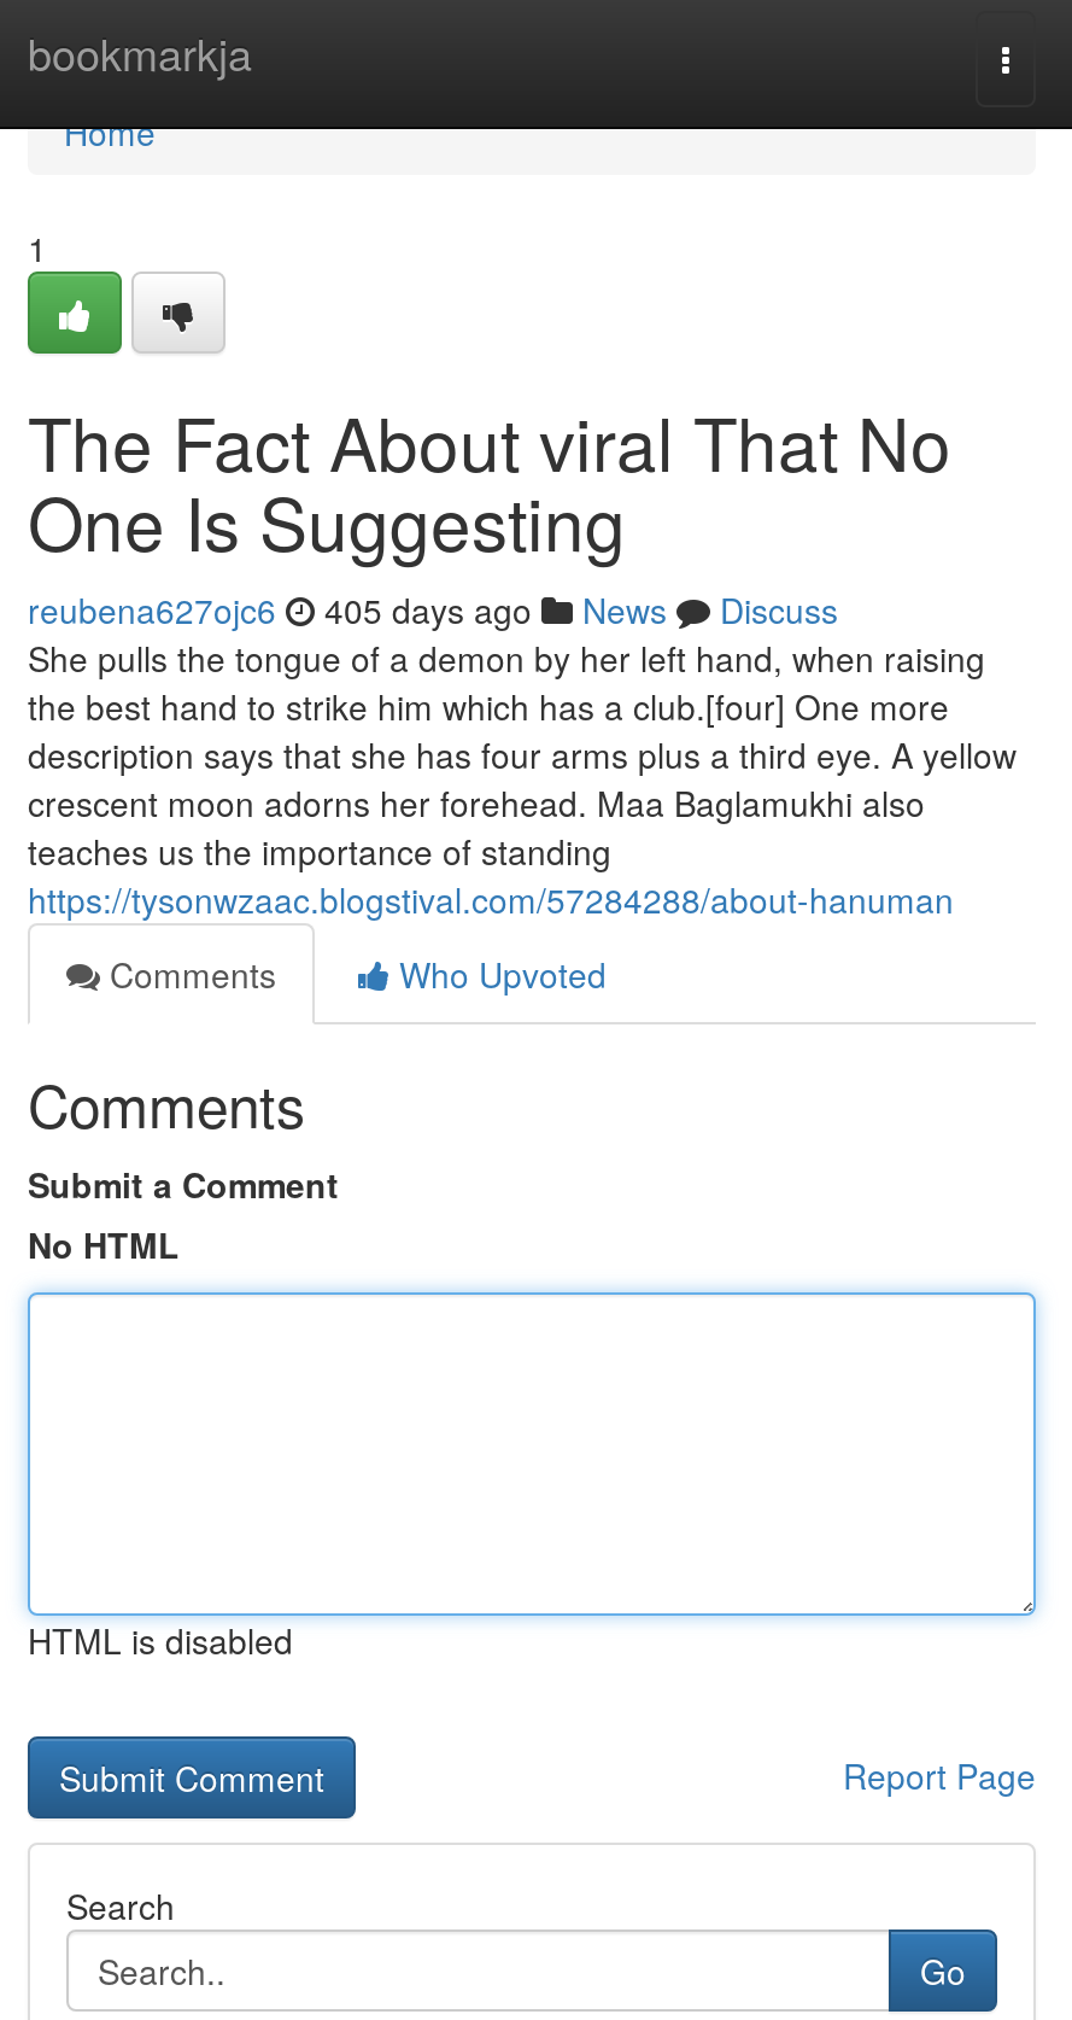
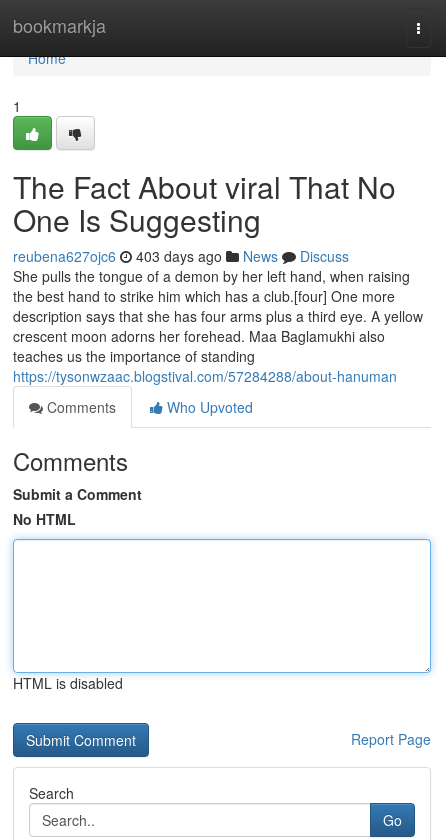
[28,585,838,634] reubena627ojc6 405 days ago News Discuss -> [13,246,349,266] reubena627ojc6 403 days ago News Discuss

